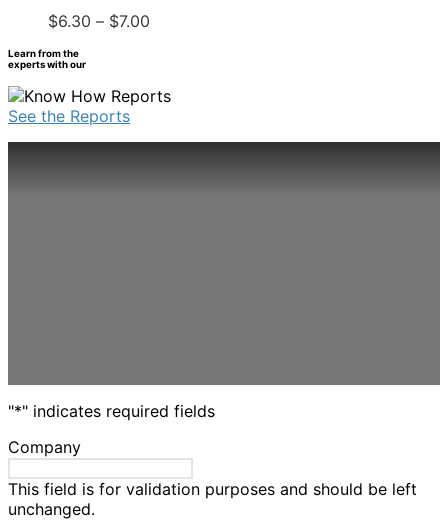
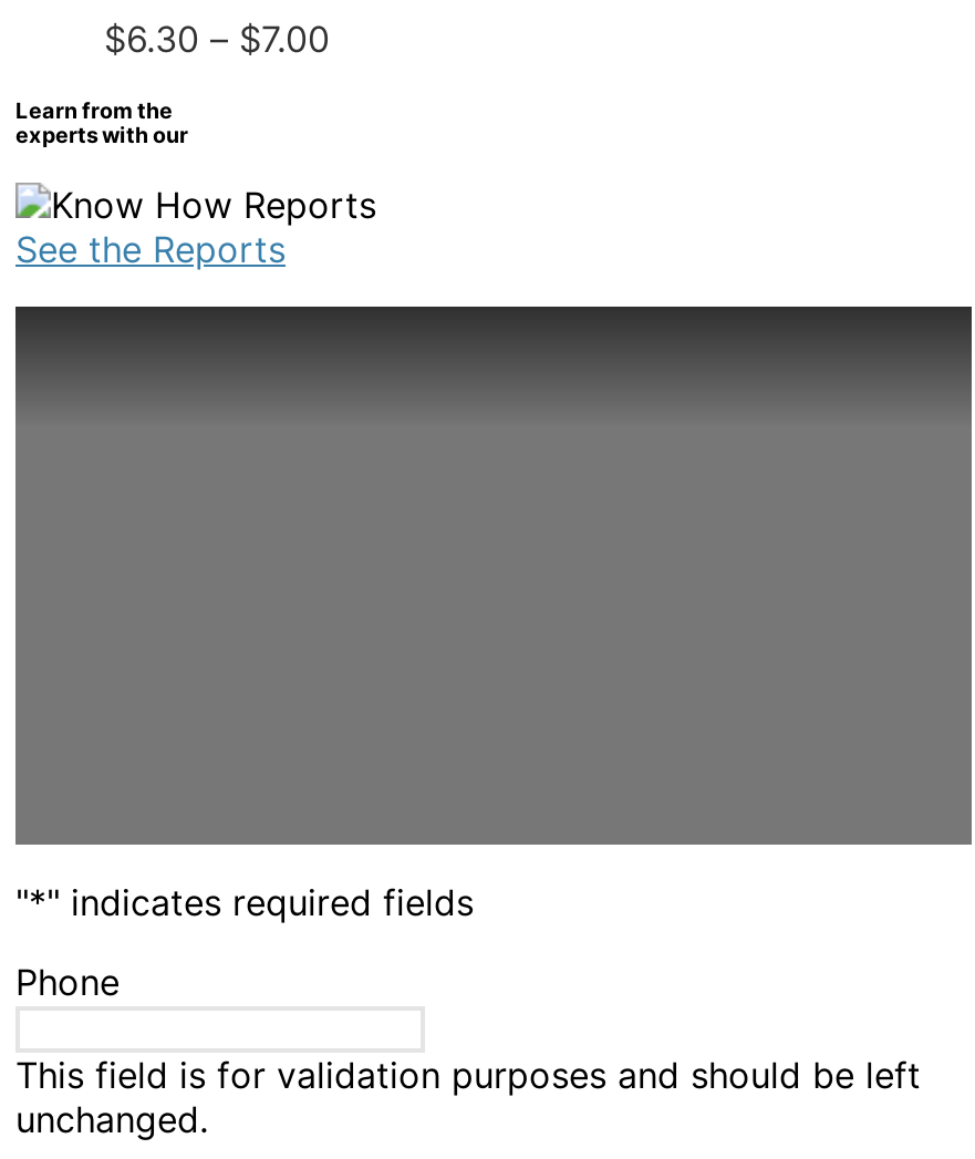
[8,437,81,457] Company -> [15,960,120,1004] Phone

